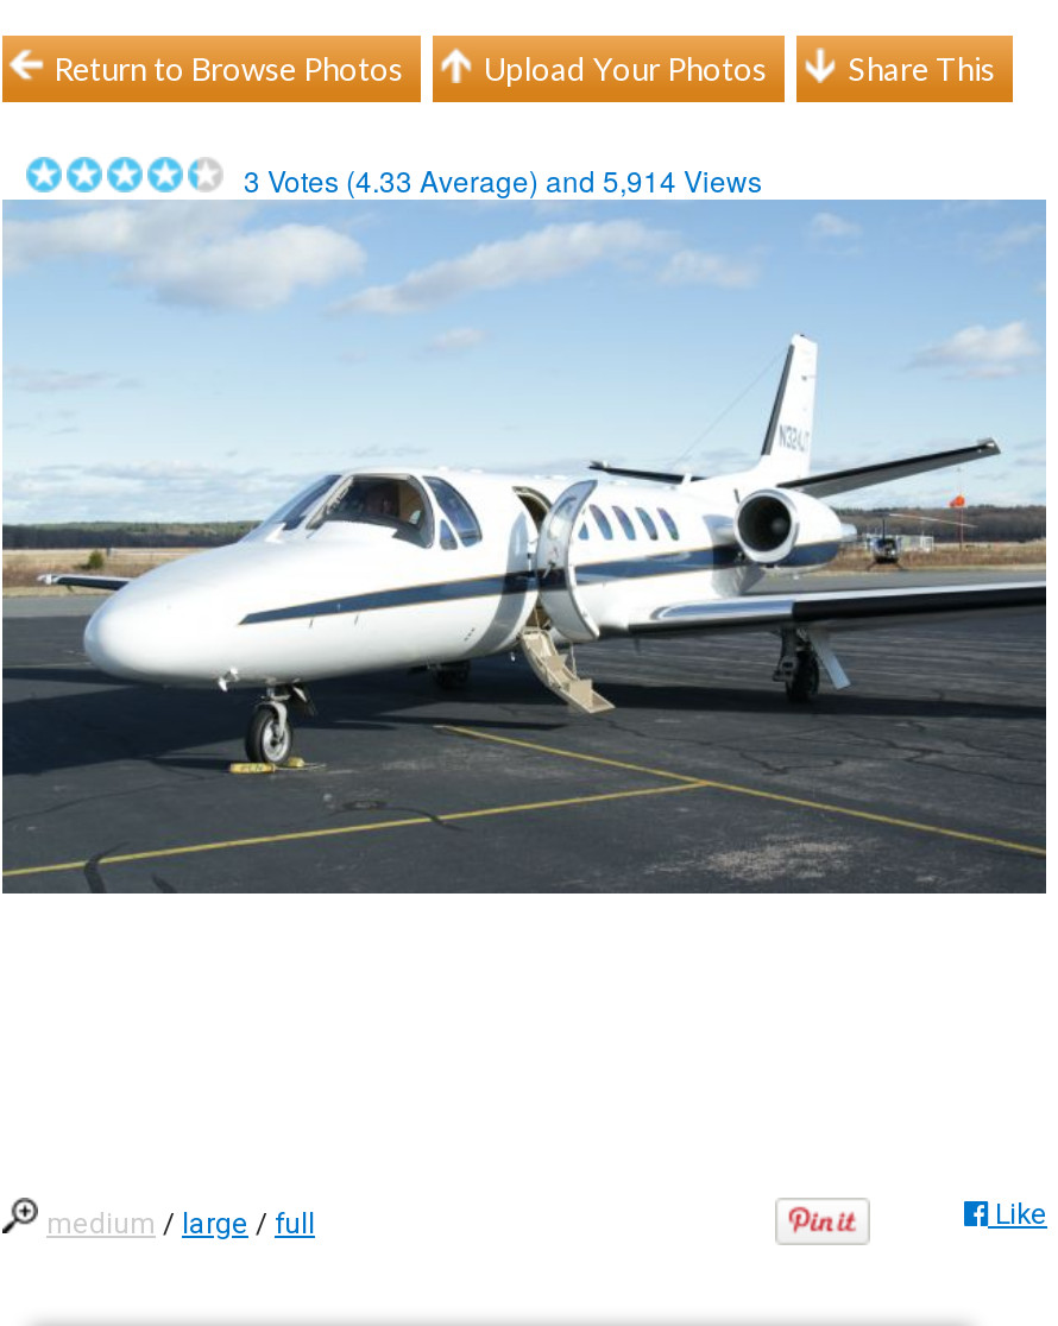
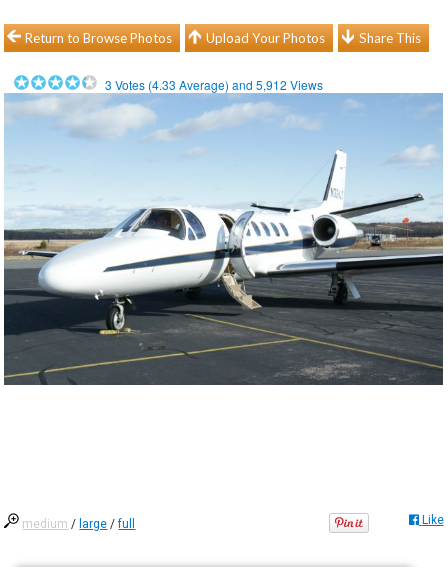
[244,159,776,199] 3 Votes (4.33 Average) and 5,914 Views -> [105,76,329,93] 3 Votes (4.33 Average) and 5,912 Views

